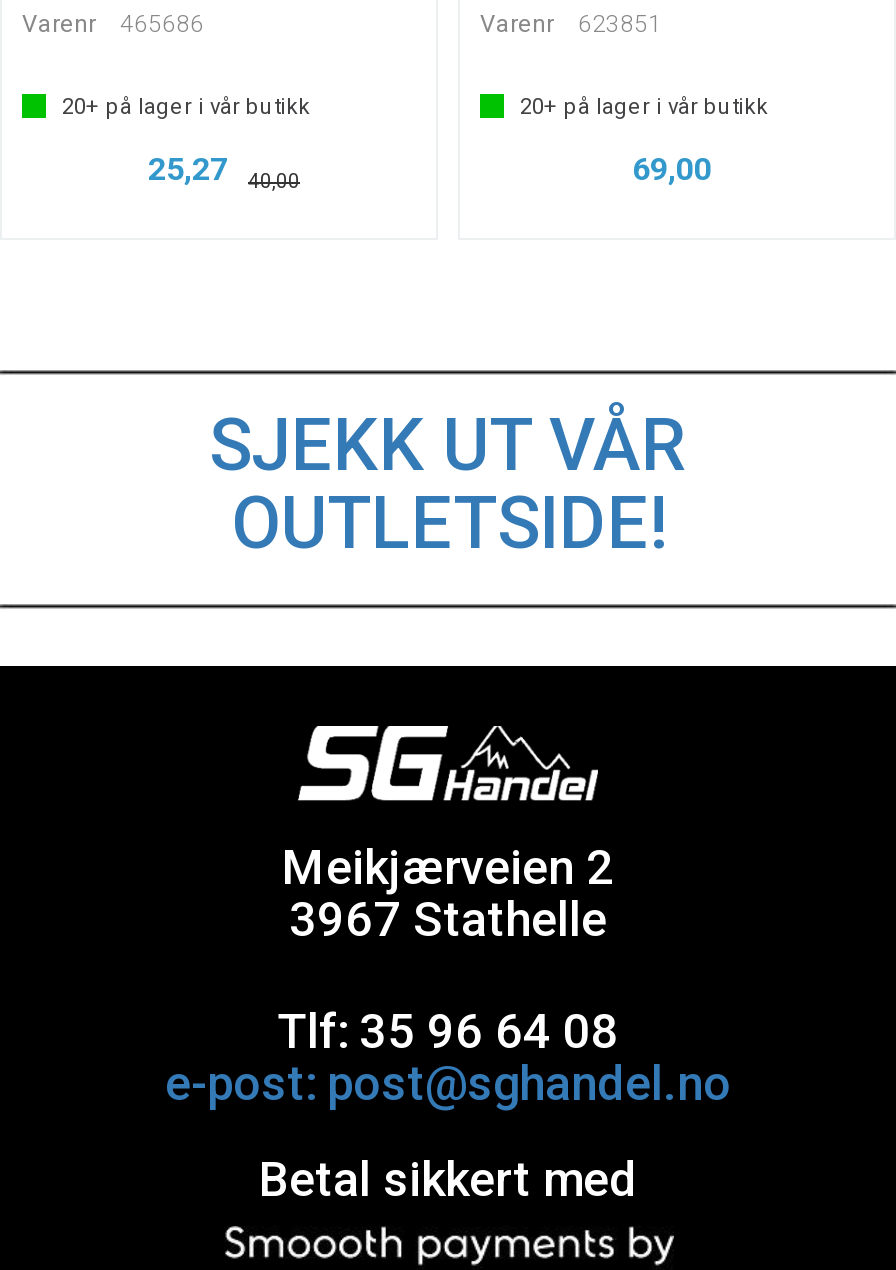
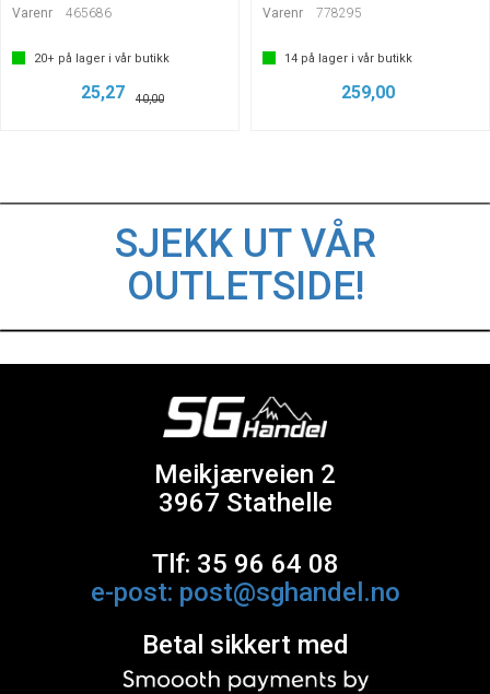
[480,10,662,38] Varenr 623851 -> [262,5,362,21] Varenr 778295
[520,94,768,120] 20+ på lager i vår butikk -> [284,51,412,65] 14 på lager i vår butikk
[632,150,712,188] 69,00 -> [341,82,394,103] 259,00

